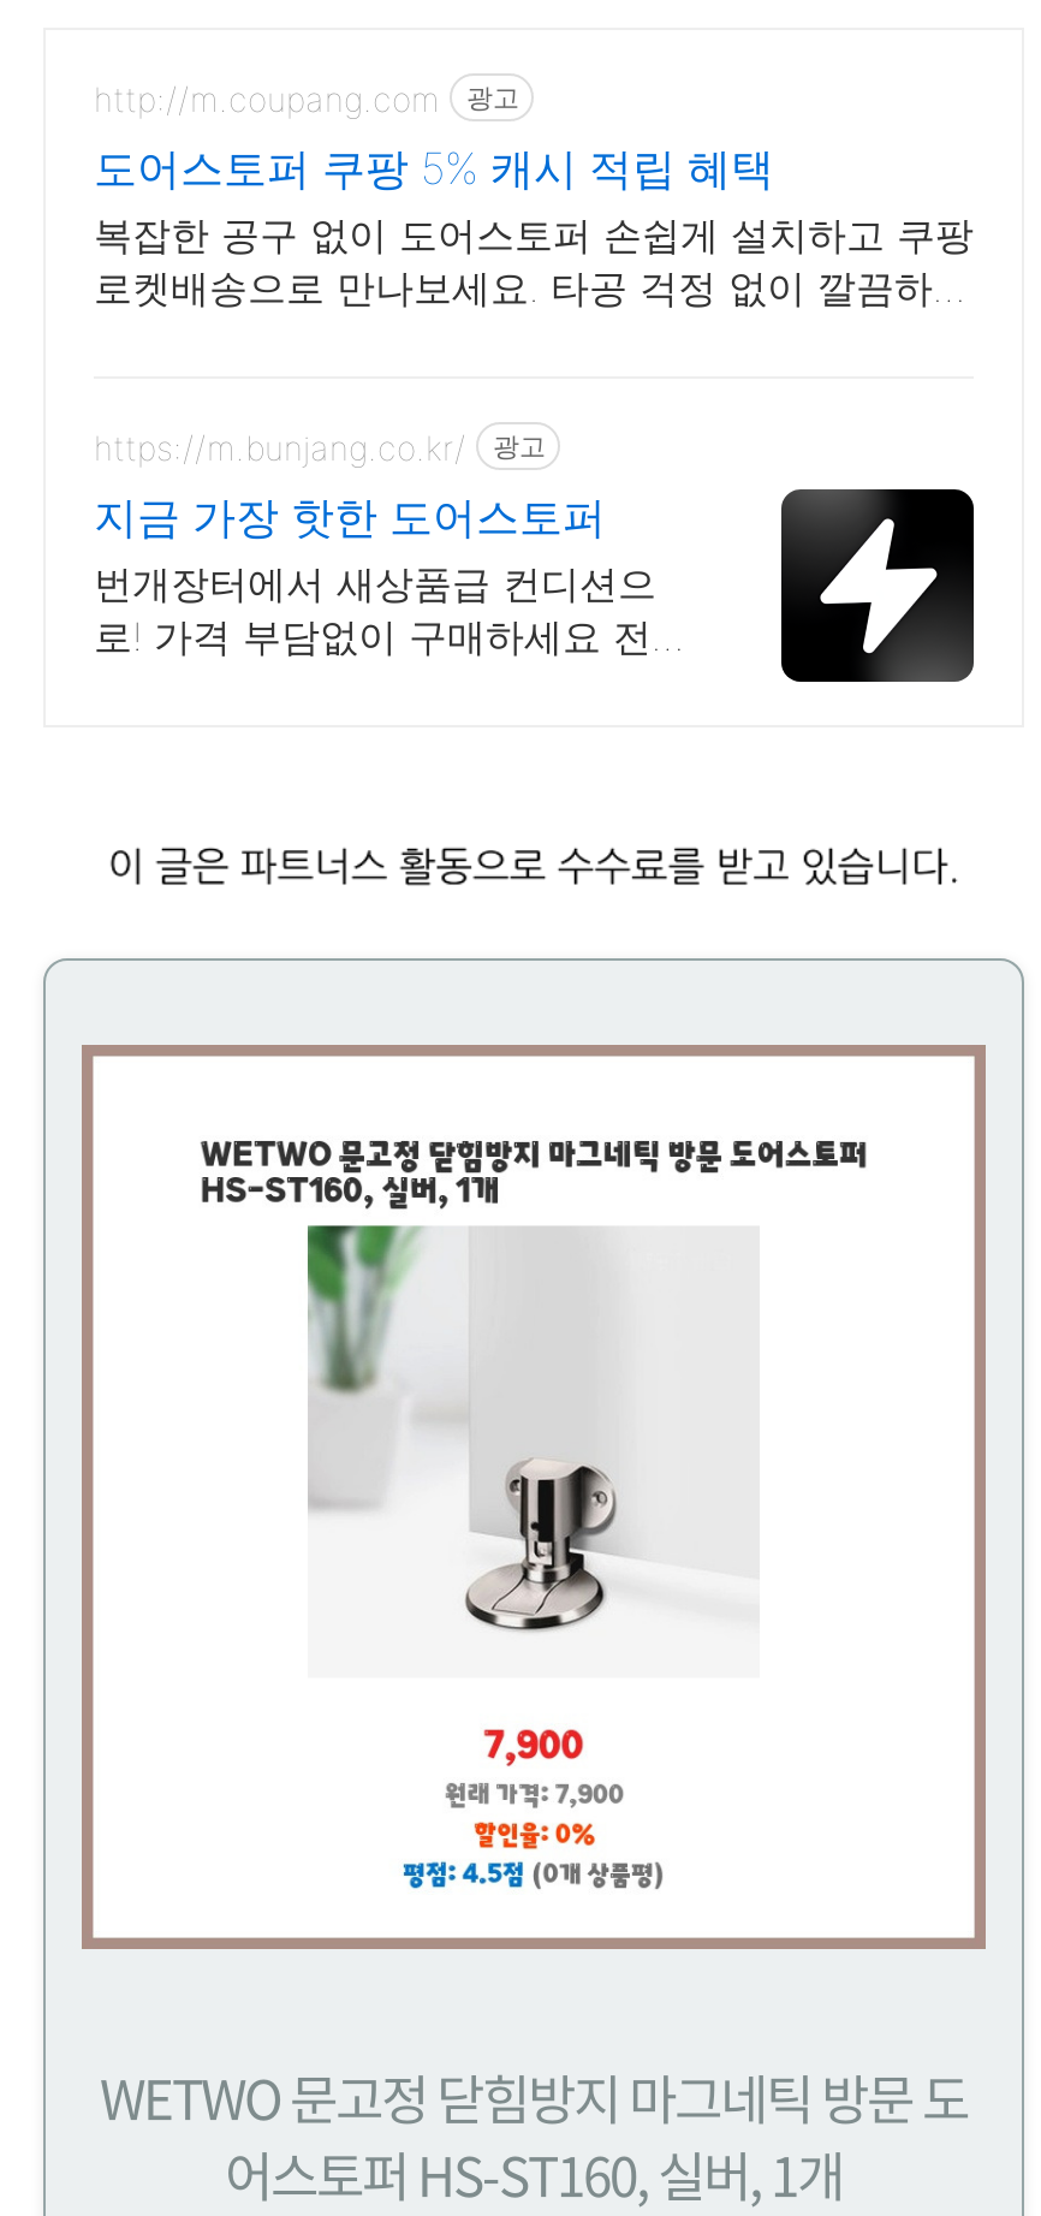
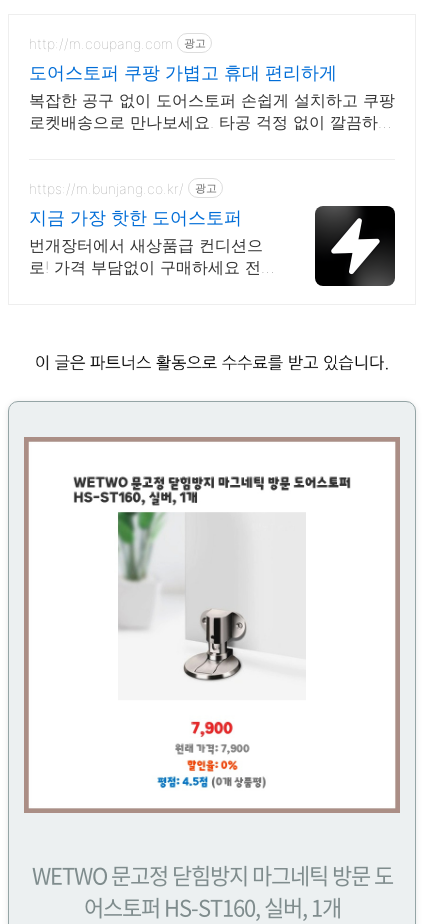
[94,143,774,194] 도어스토퍼 쿠팡 5% 캐시 적립 혜택 -> [29,62,337,83] 도어스토퍼 쿠팡 가볍고 휴대 편리하게

